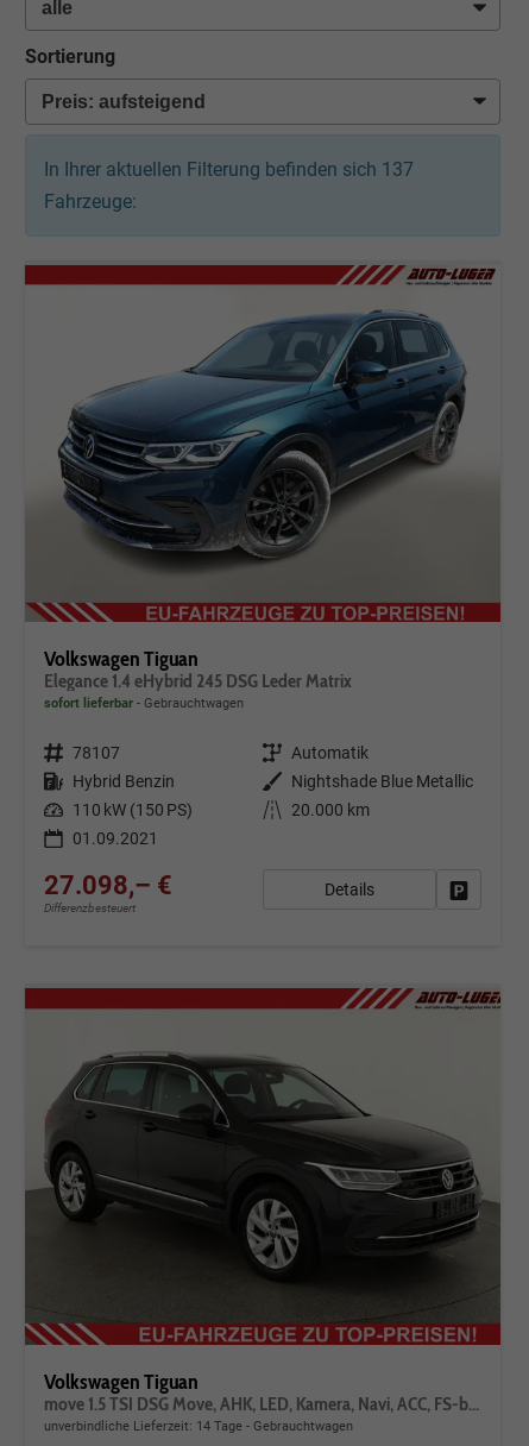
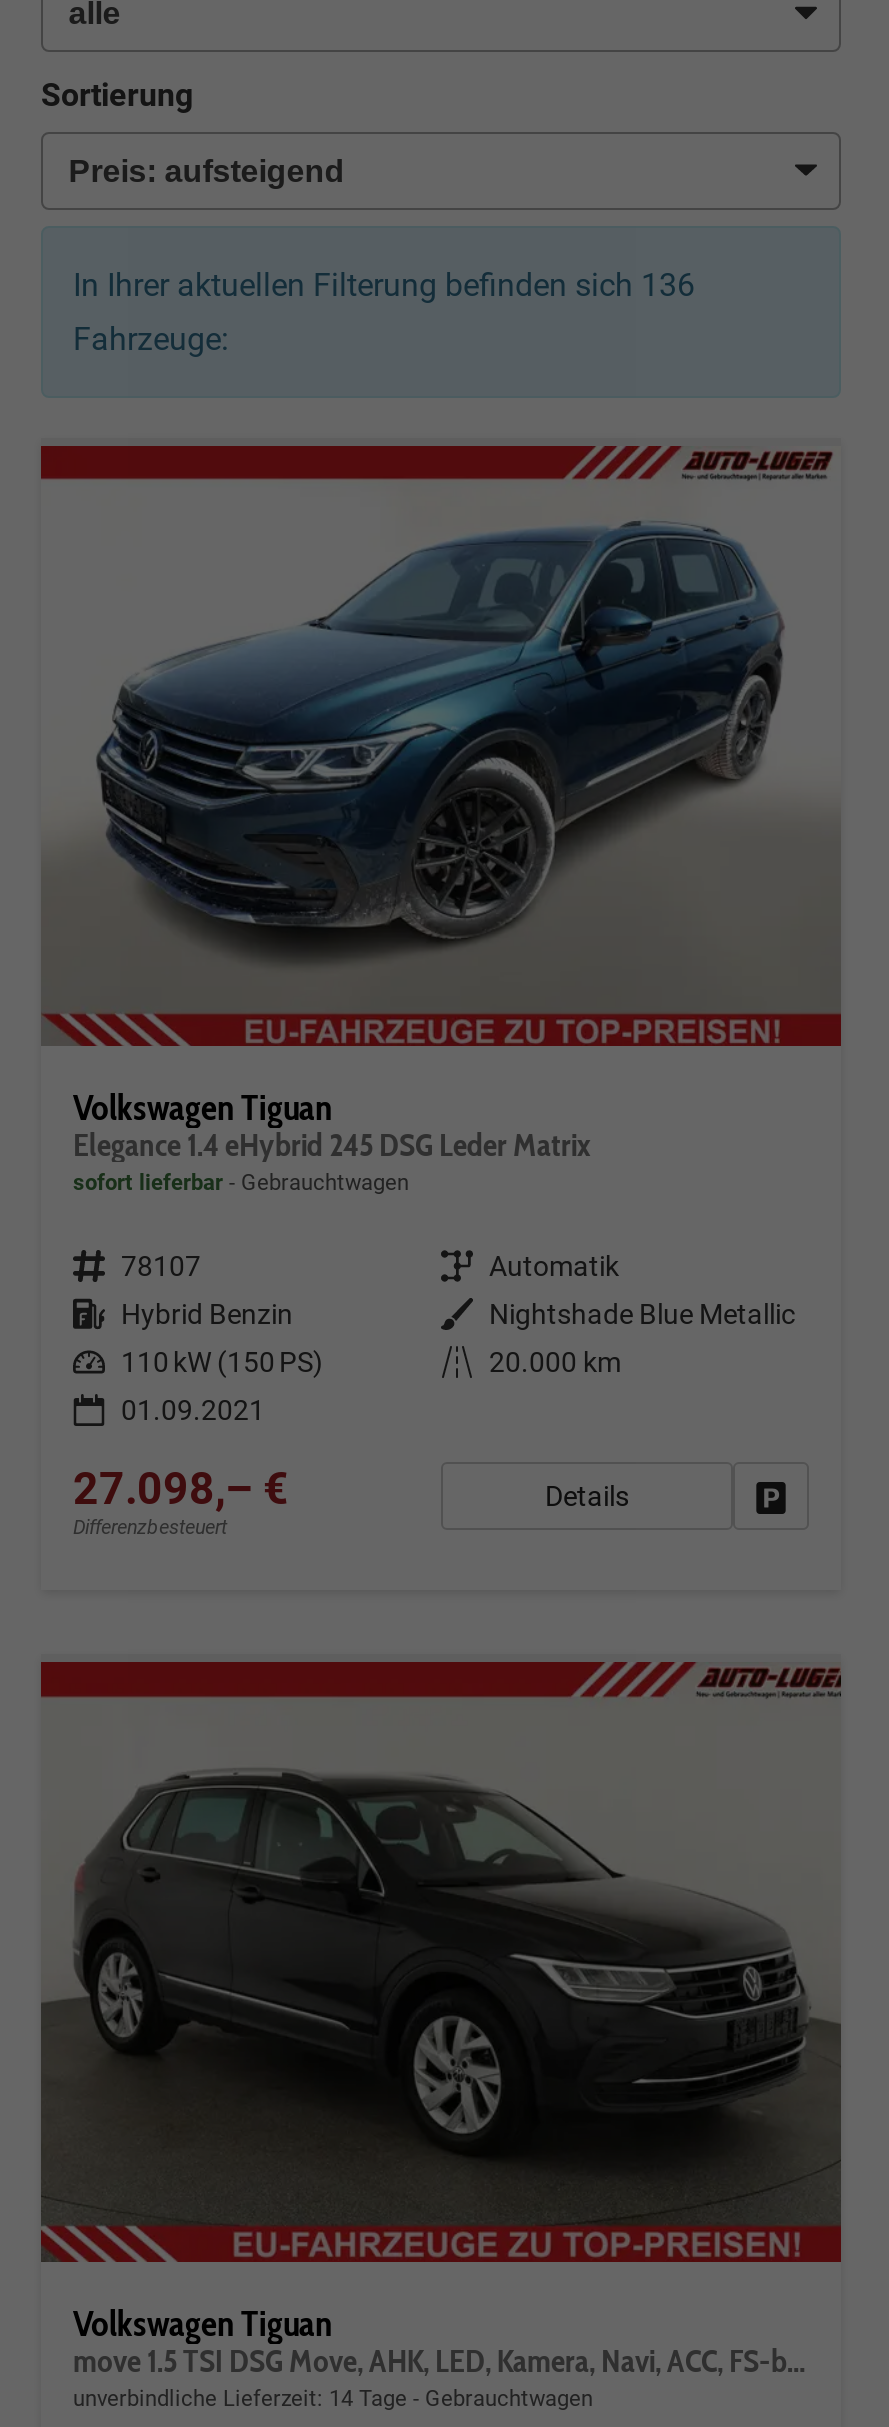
[44,159,414,181] In Ihrer aktuellen Filterung befinden sich 137 -> [73,267,695,305] In Ihrer aktuellen Filterung befinden sich 136

